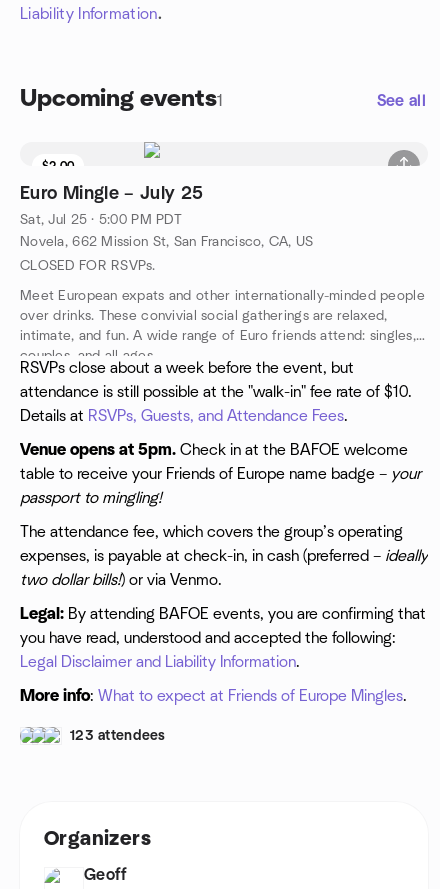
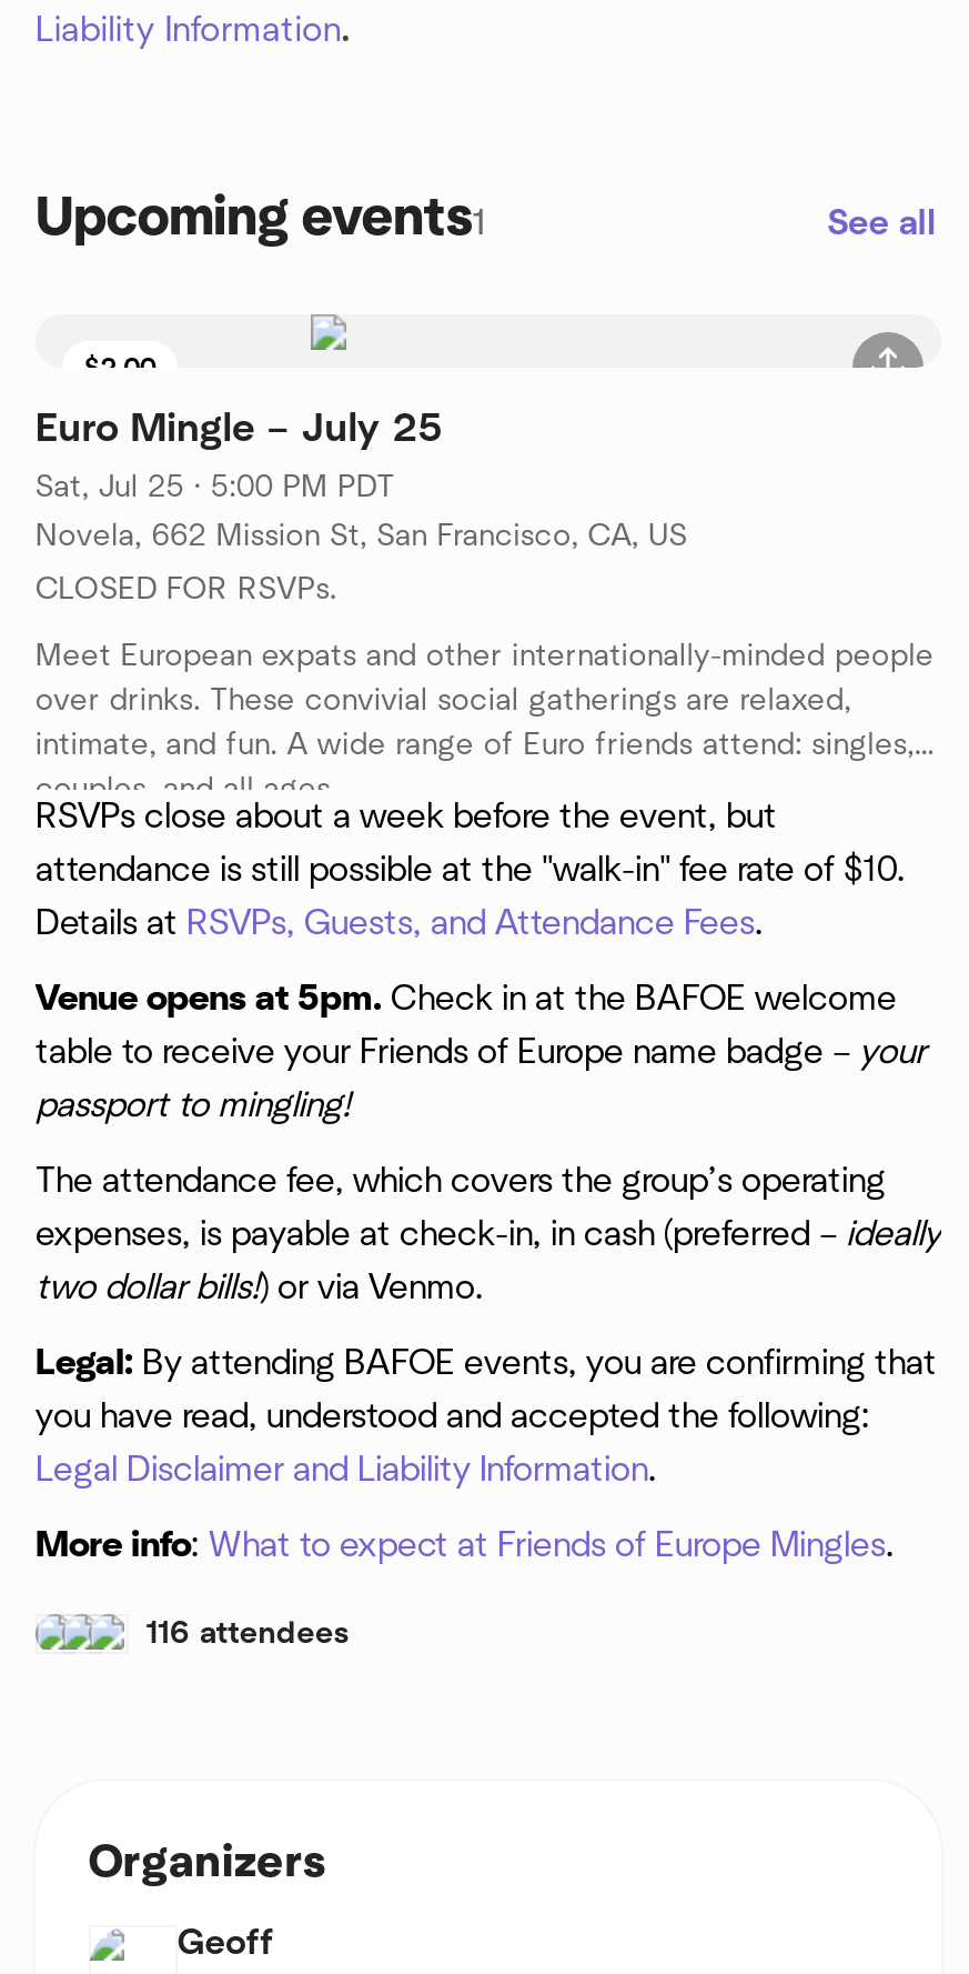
[70,729,166,743] 123 attendees -> [147,1619,350,1650] 116 attendees

